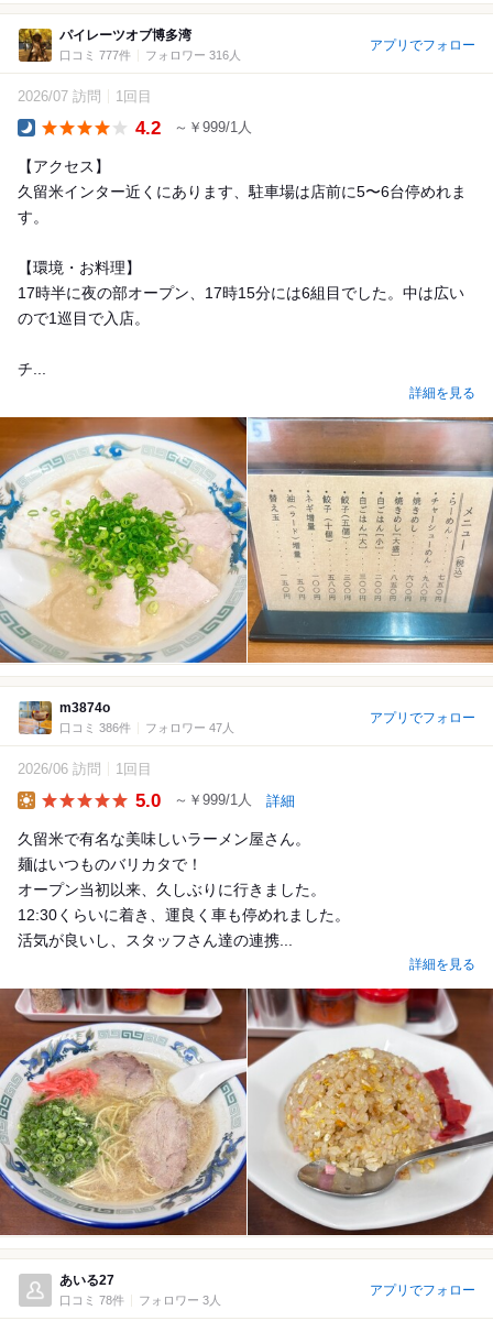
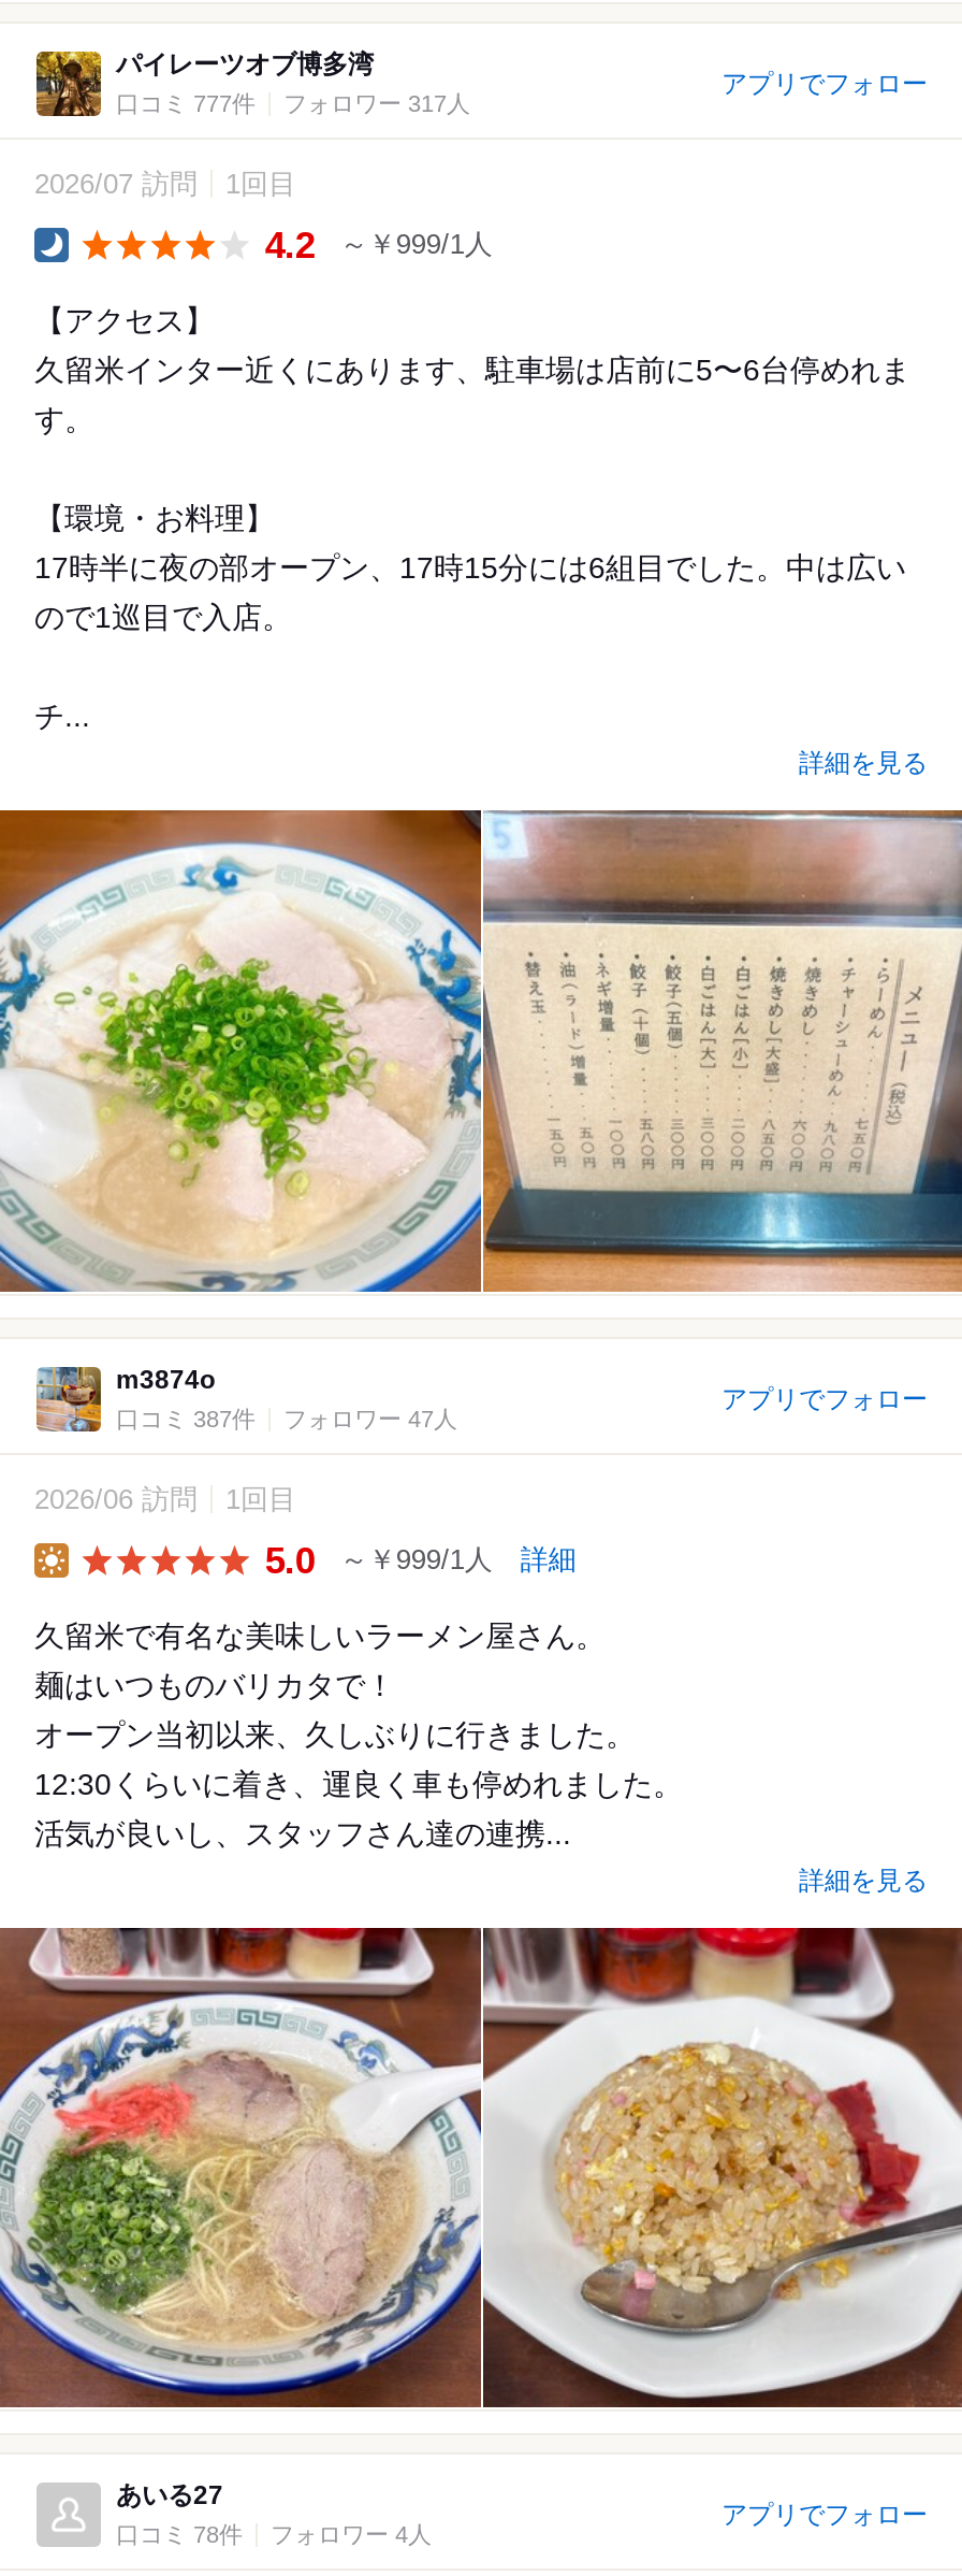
[145,48,241,61] フォロワー 316人 -> [283,91,470,116] フォロワー 317人
[59,721,234,734] 口コミ 386件 フォロワー 47人 -> [116,1405,457,1431] 口コミ 387件 フォロワー 47人
[139,1293,221,1306] フォロワー 3人 -> [271,2522,432,2547] フォロワー 4人

